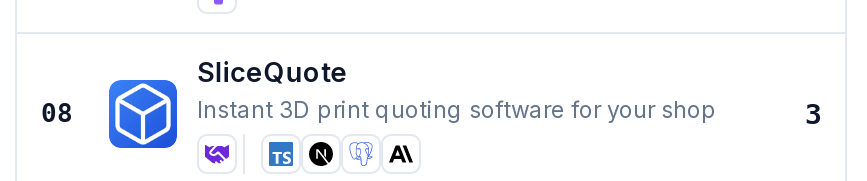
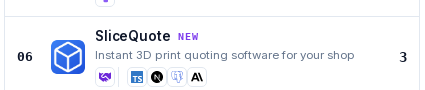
[41,97,73,127] 08 -> [17,48,33,63] 06
none -> [178,31,200,42] NEW

